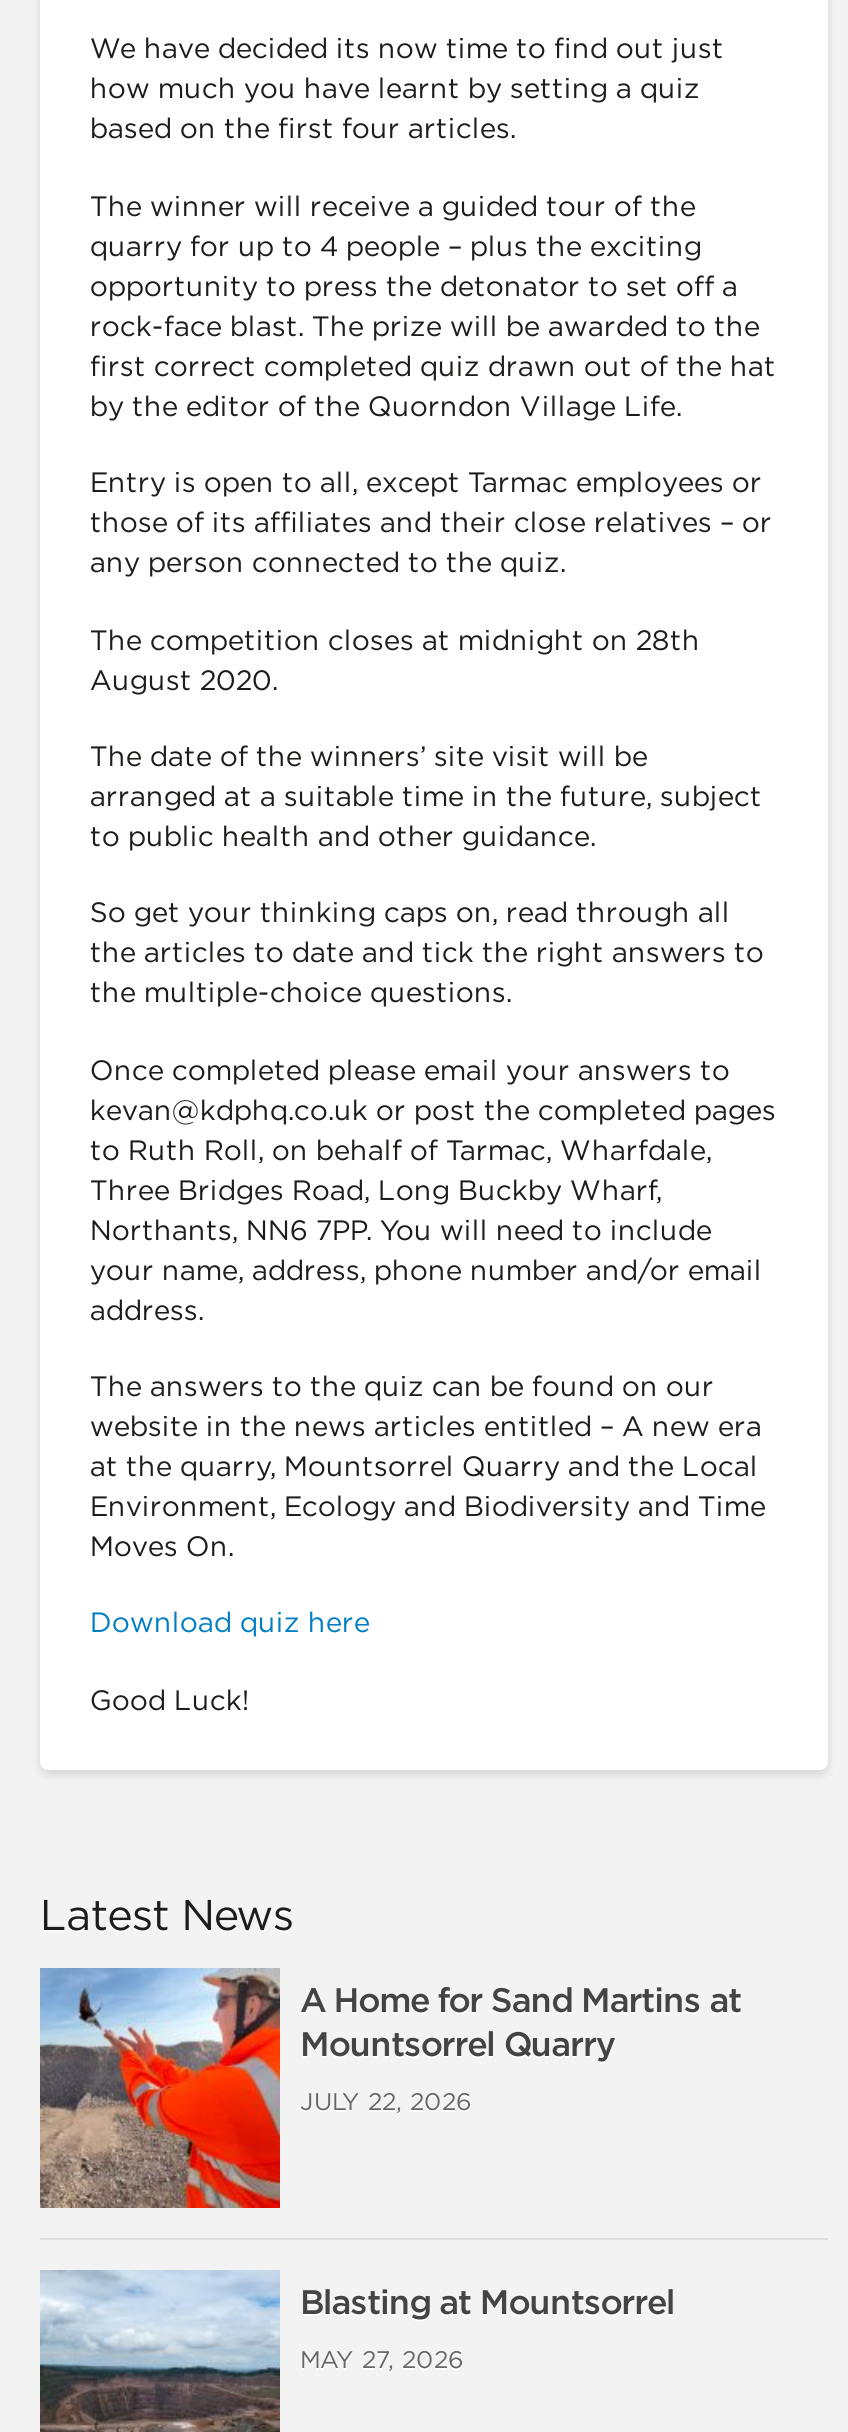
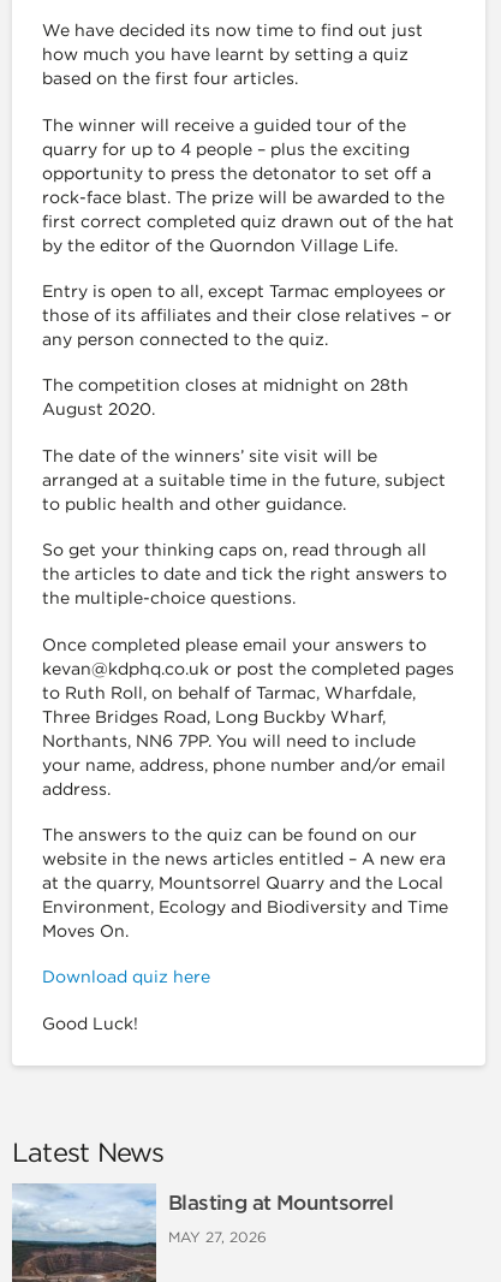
[38,1968,741,2210] [image] | A Home for Sand Martins at | Mountsorrel Quarry | JULY 22, 2026 -> none

